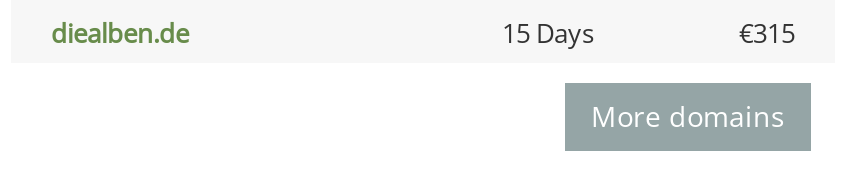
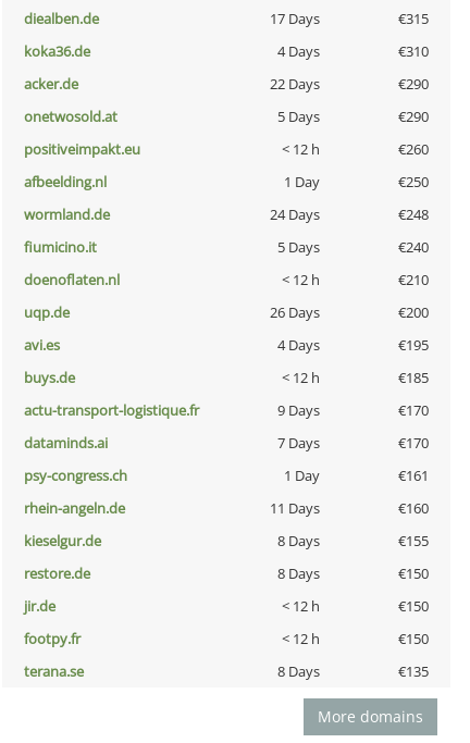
[502,15,594,51] 15 Days -> [269,9,319,28] 17 Days
none -> [24,41,429,681] koka36.de | 4 Days | €310 | acker.de | 22 Days | €290 | onetwosold.at | 5 Days | €290 | positiveimpakt.eu | < 12 h | €260 | afbeelding.nl | 1 Day | €250 | wormland.de | 24 Days | €248 | fiumicino.it | 5 Days | €240 | doenoflaten.nl | < 12 h | €210 | uqp.de | 26 Days | €200 | avi.es | 4 Days | €195 | buys.de | < 12 h | €185 | actu-transport-logistique.fr | 9 Days | €170 | dataminds.ai | 7 Days | €170 | psy-congress.ch | 1 Day | €161 | rhein-angeln.de | 11 Days | €160 | kieselgur.de | 8 Days | €155 | restore.de | 8 Days | €150 | jir.de | < 12 h | €150 | footpy.fr | < 12 h | €150 | terana.se | 8 Days | €135

